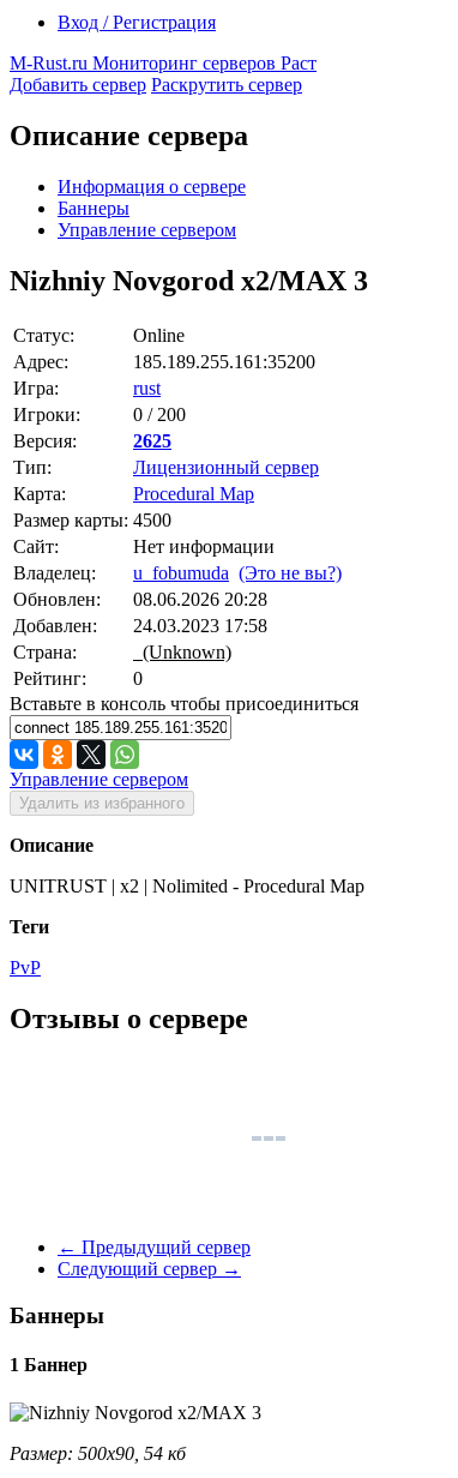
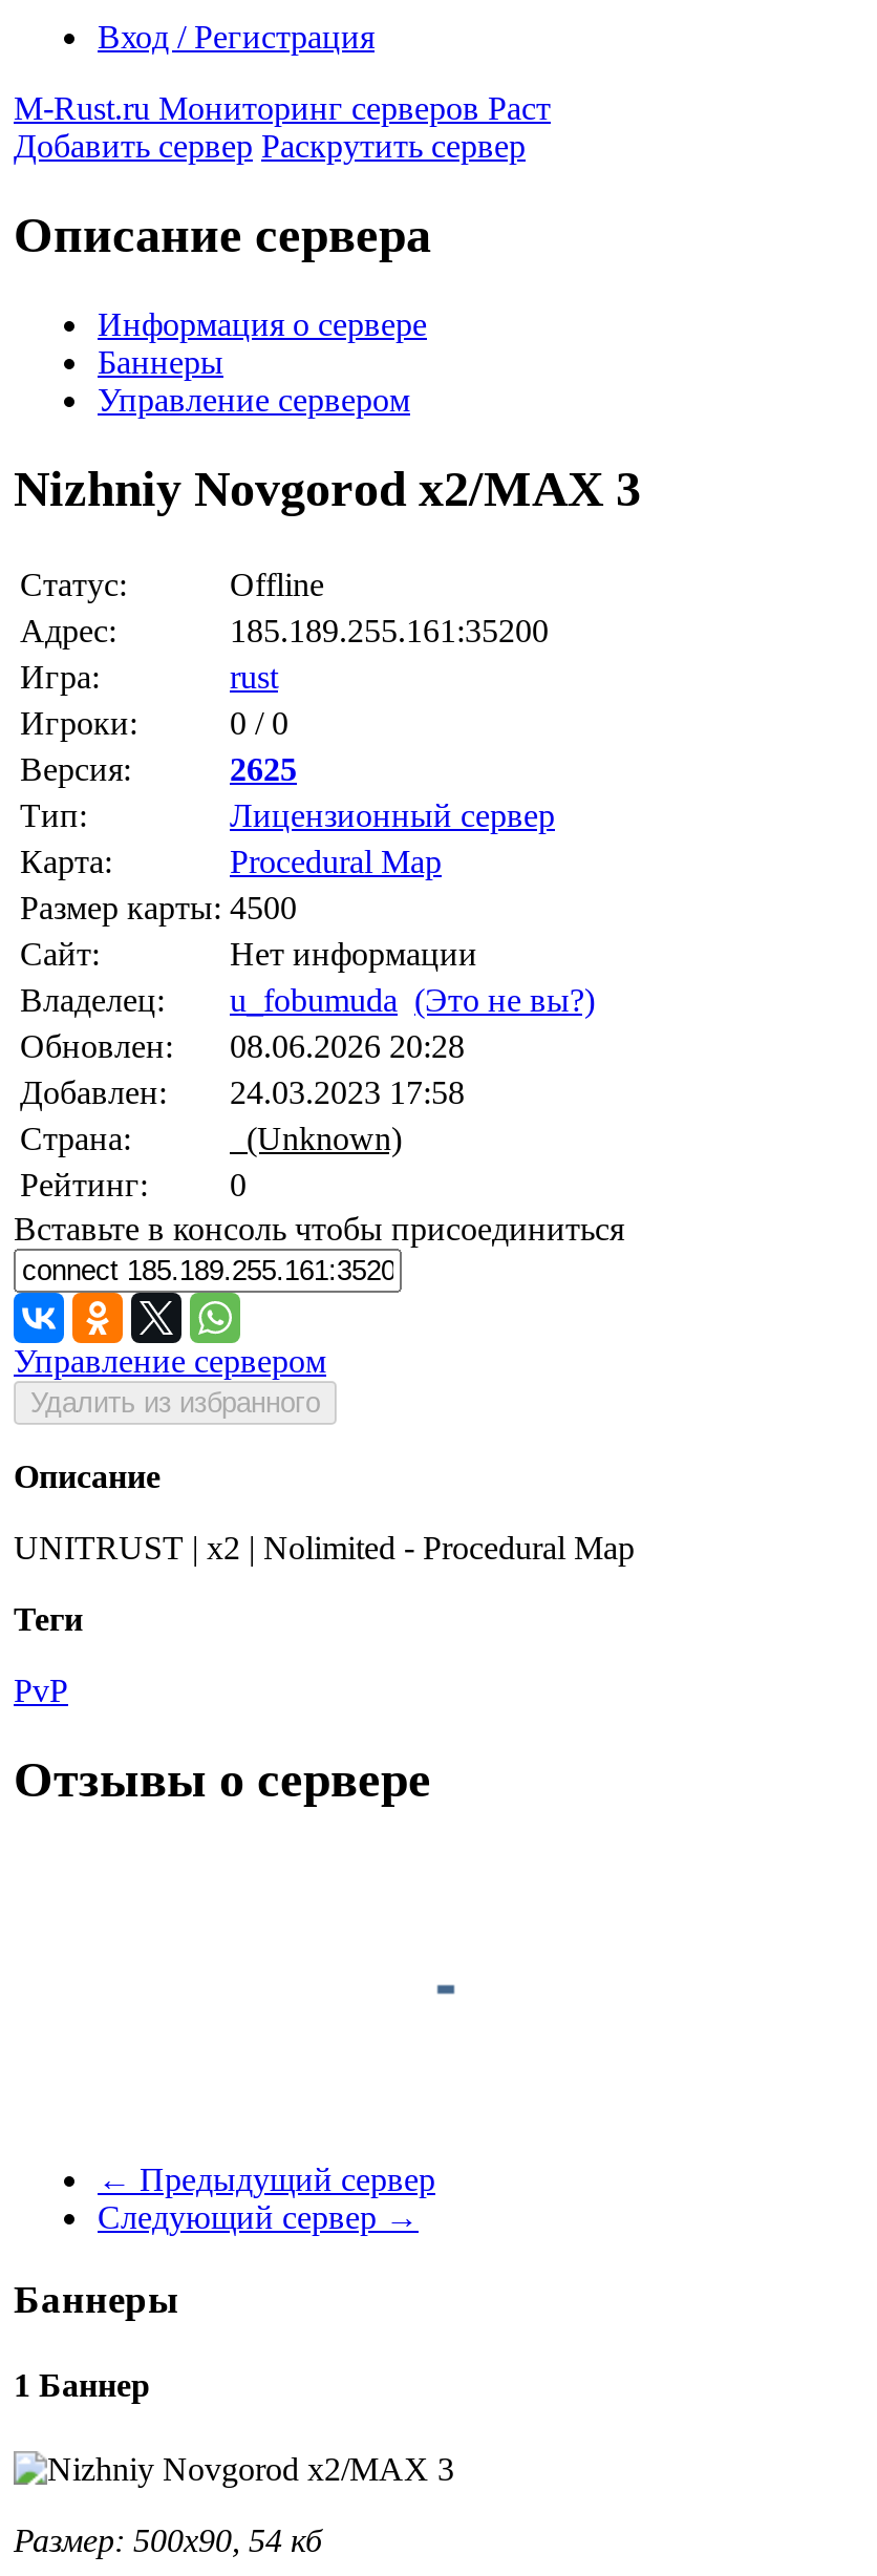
[133,325,185,345] Online -> [230,566,324,601] Offline
[133,404,186,424] 0 / 200 -> [230,704,288,740] 0 / 0

